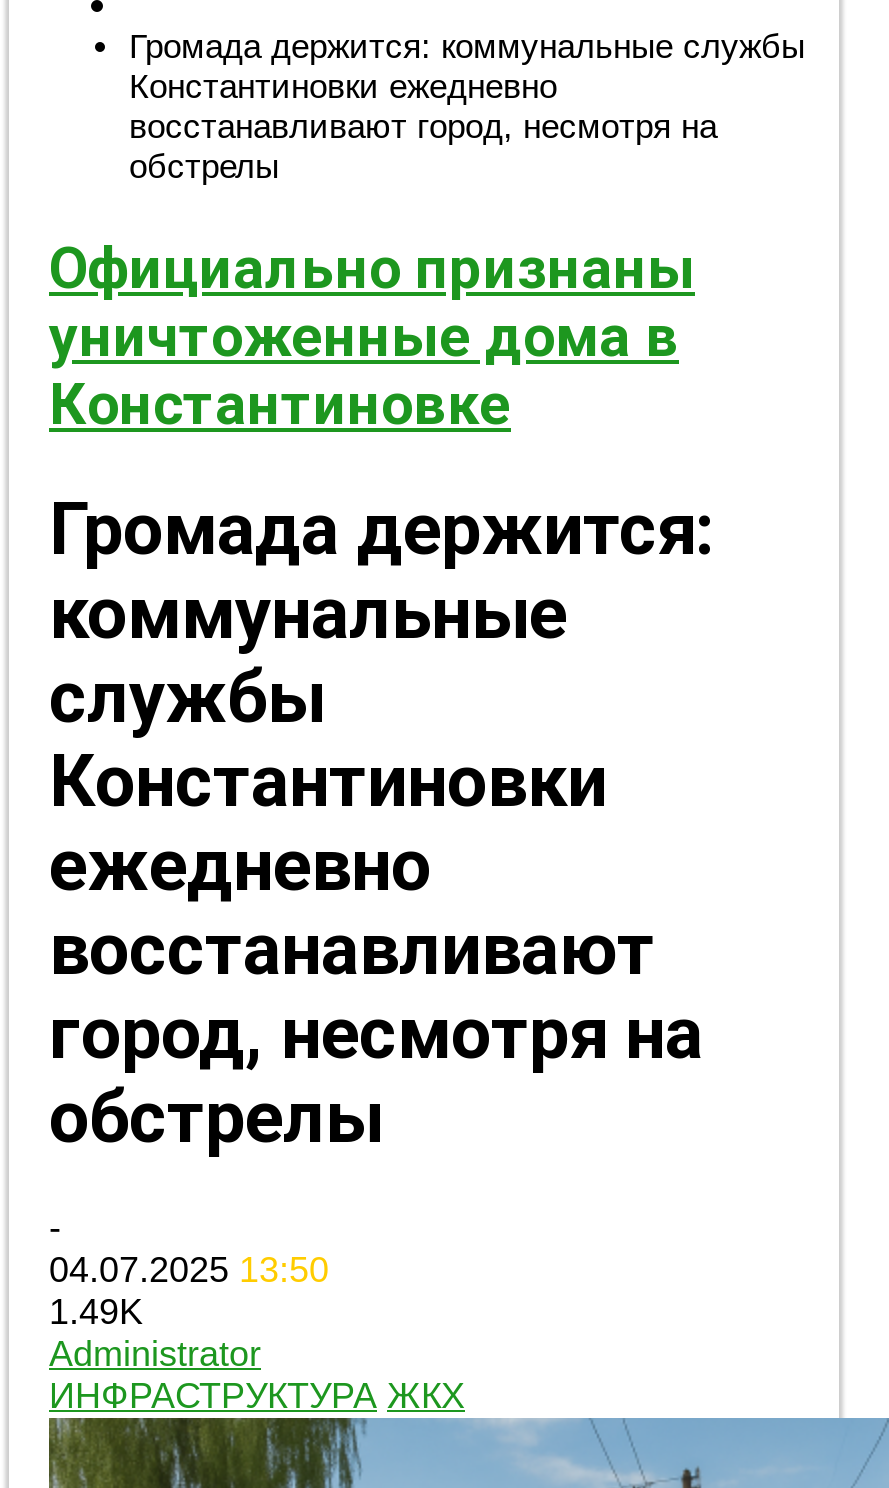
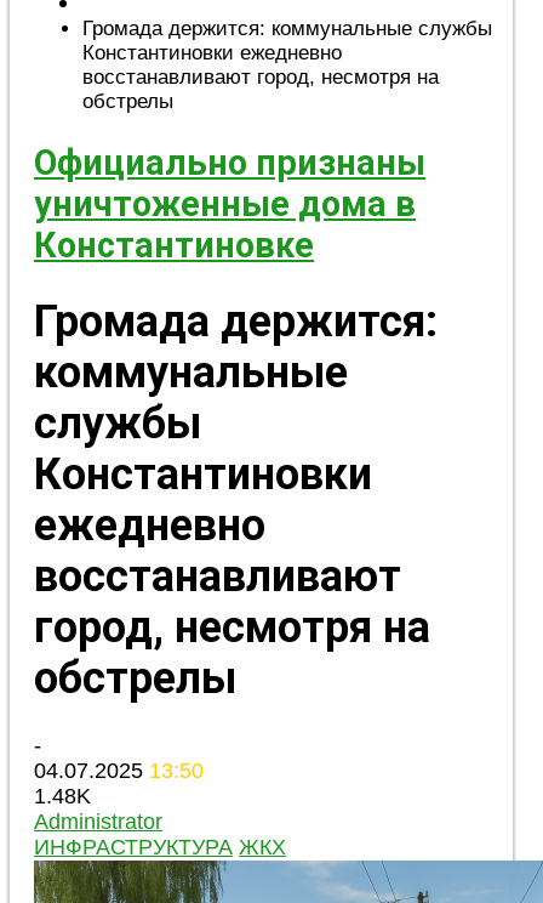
[49,1291,143,1331] 1.49K -> [34,784,91,808] 1.48K

